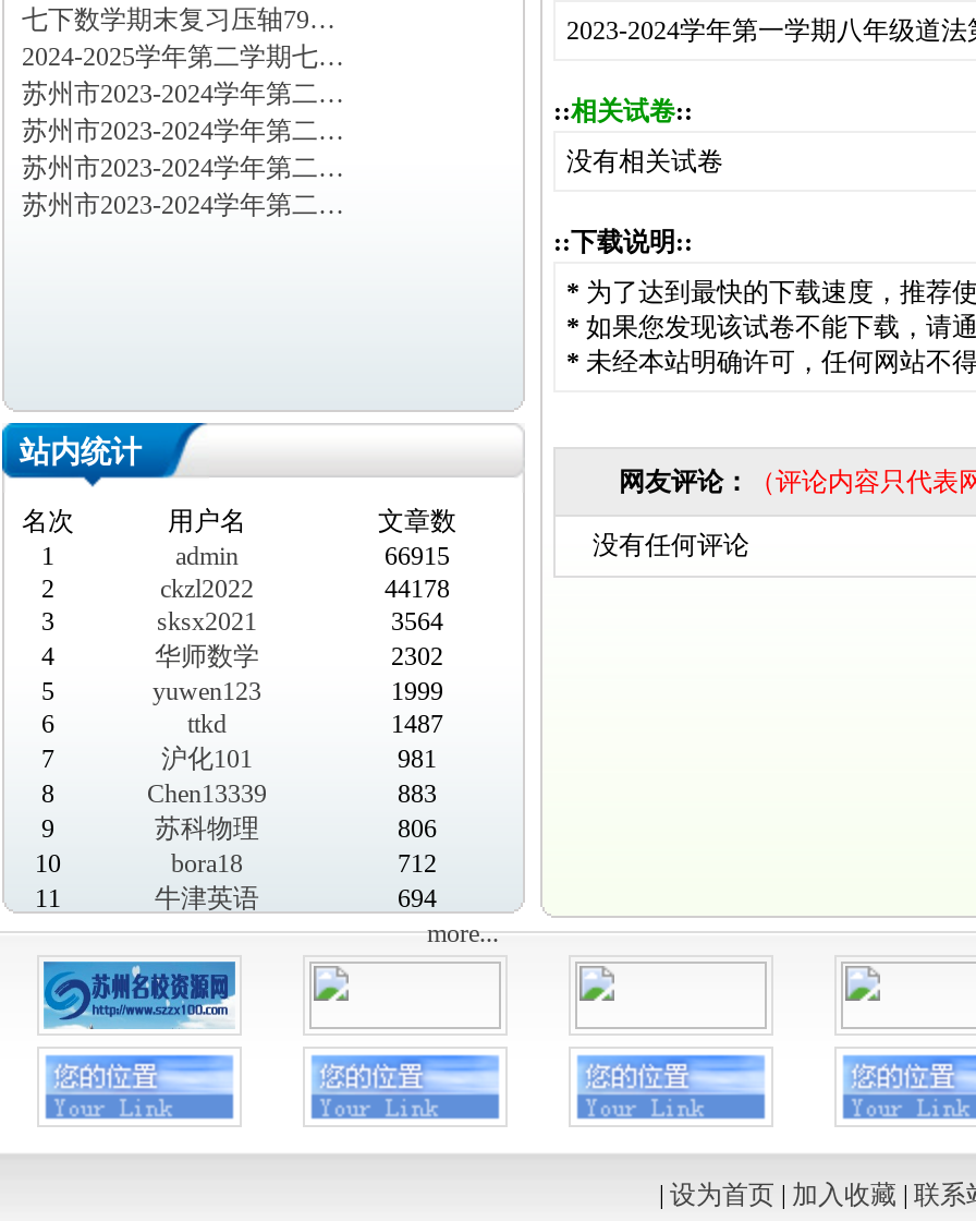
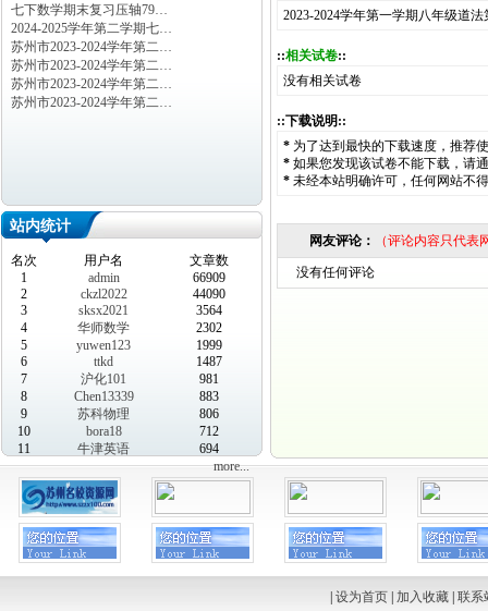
[385,541,450,571] 66915 -> [192,270,225,285] 66909
[385,573,450,604] 44178 -> [192,286,225,302] 44090

